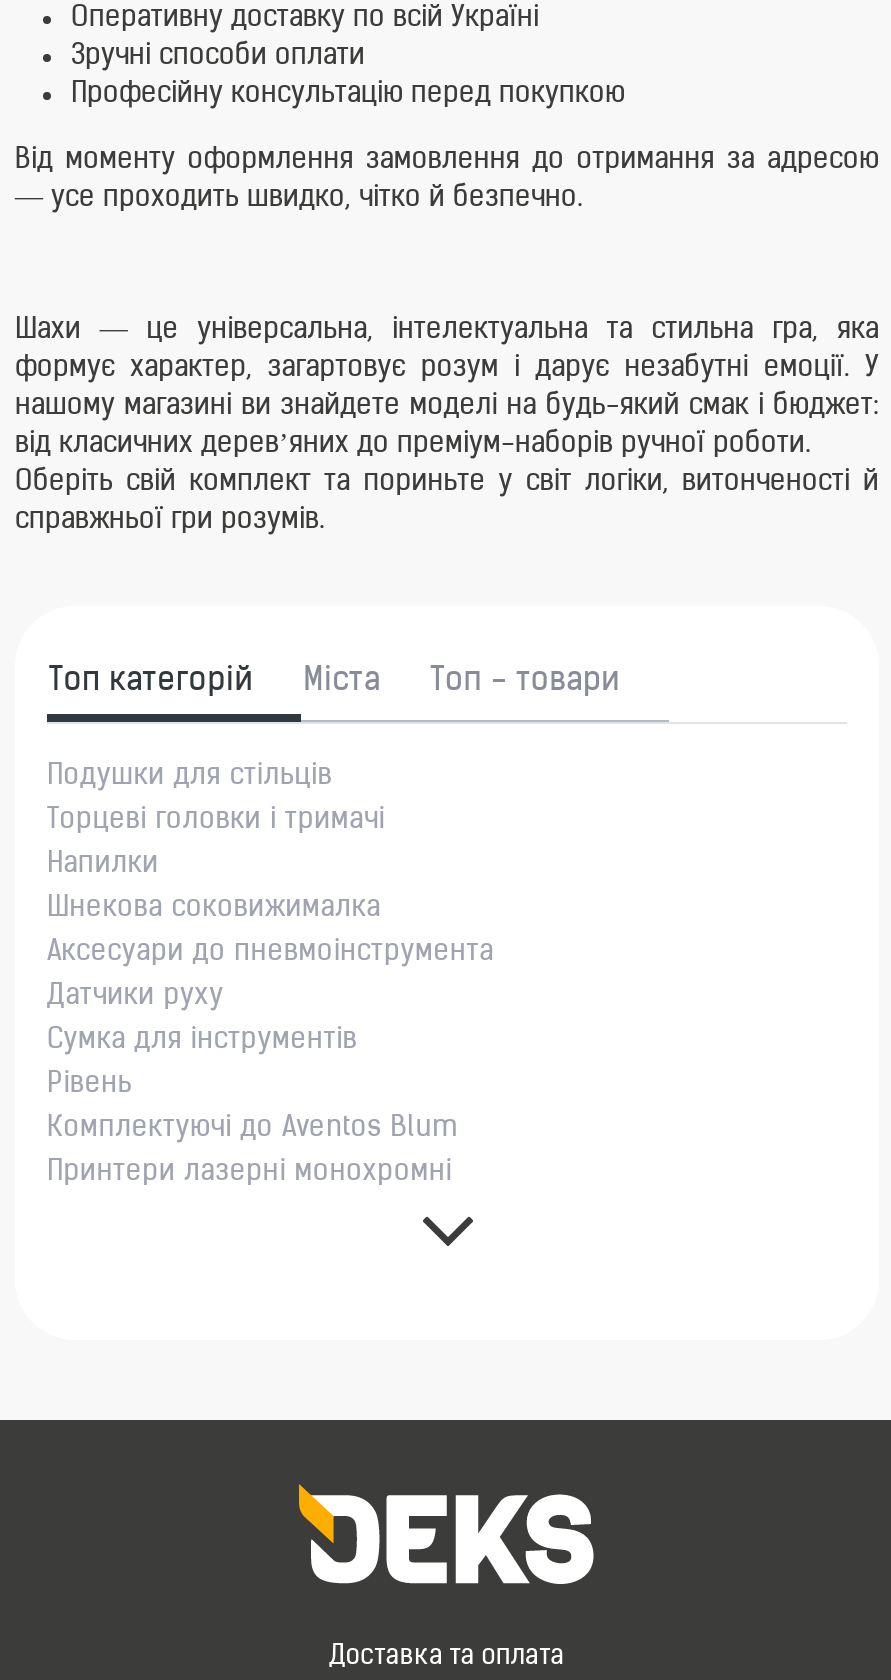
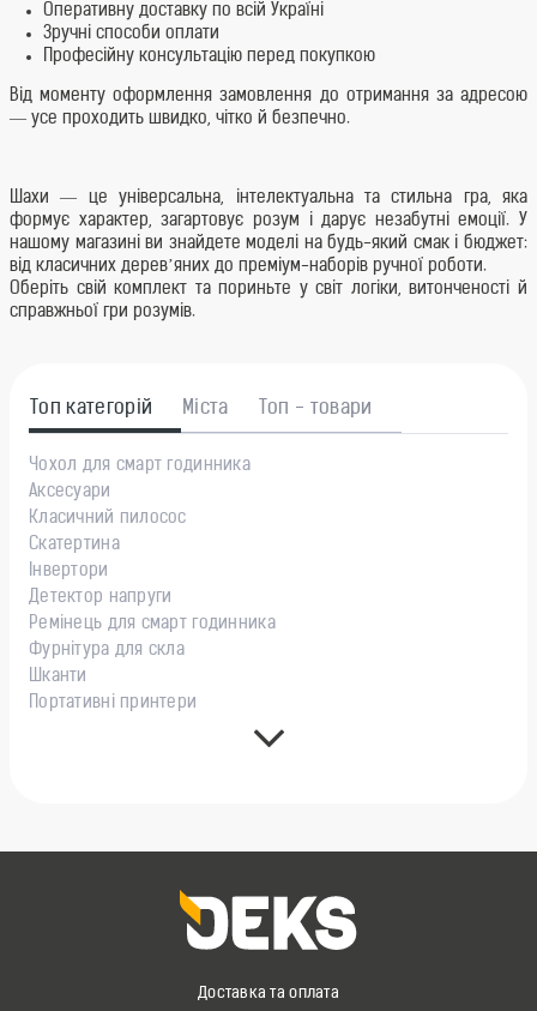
[47,763,332,793] Подушки для стільців -> [29,457,251,475] Чохол для смарт годинника
[47,807,385,837] Торцеві головки і тримачі -> [29,484,111,502] Аксесуари
[47,851,159,881] Напилки -> [29,510,187,528] Класичний пилосос
[47,895,381,925] Шнекова соковижималка -> [29,536,120,554] Скатертина
[47,939,494,969] Аксесуари до пневмоінструмента -> [29,563,108,581] Інвертори
[47,983,224,1013] Датчики руху -> [29,589,172,607] Детектор напруги
[47,1027,357,1057] Сумка для інструментів -> [29,616,275,634] Ремінець для смарт годинника
[47,1071,132,1101] Рівень -> [29,642,185,660] Фурнітура для скла
[47,1115,459,1145] Комплектуючі до Aventos Blum -> [29,668,87,686] Шканти
[47,1159,452,1189] Принтери лазерні монохромні -> [29,695,197,713] Портативні принтери

